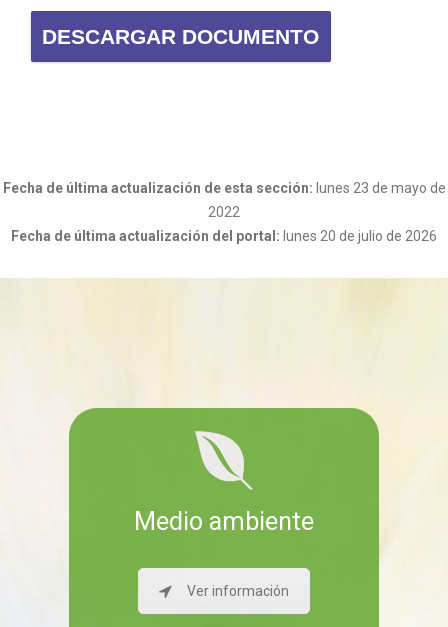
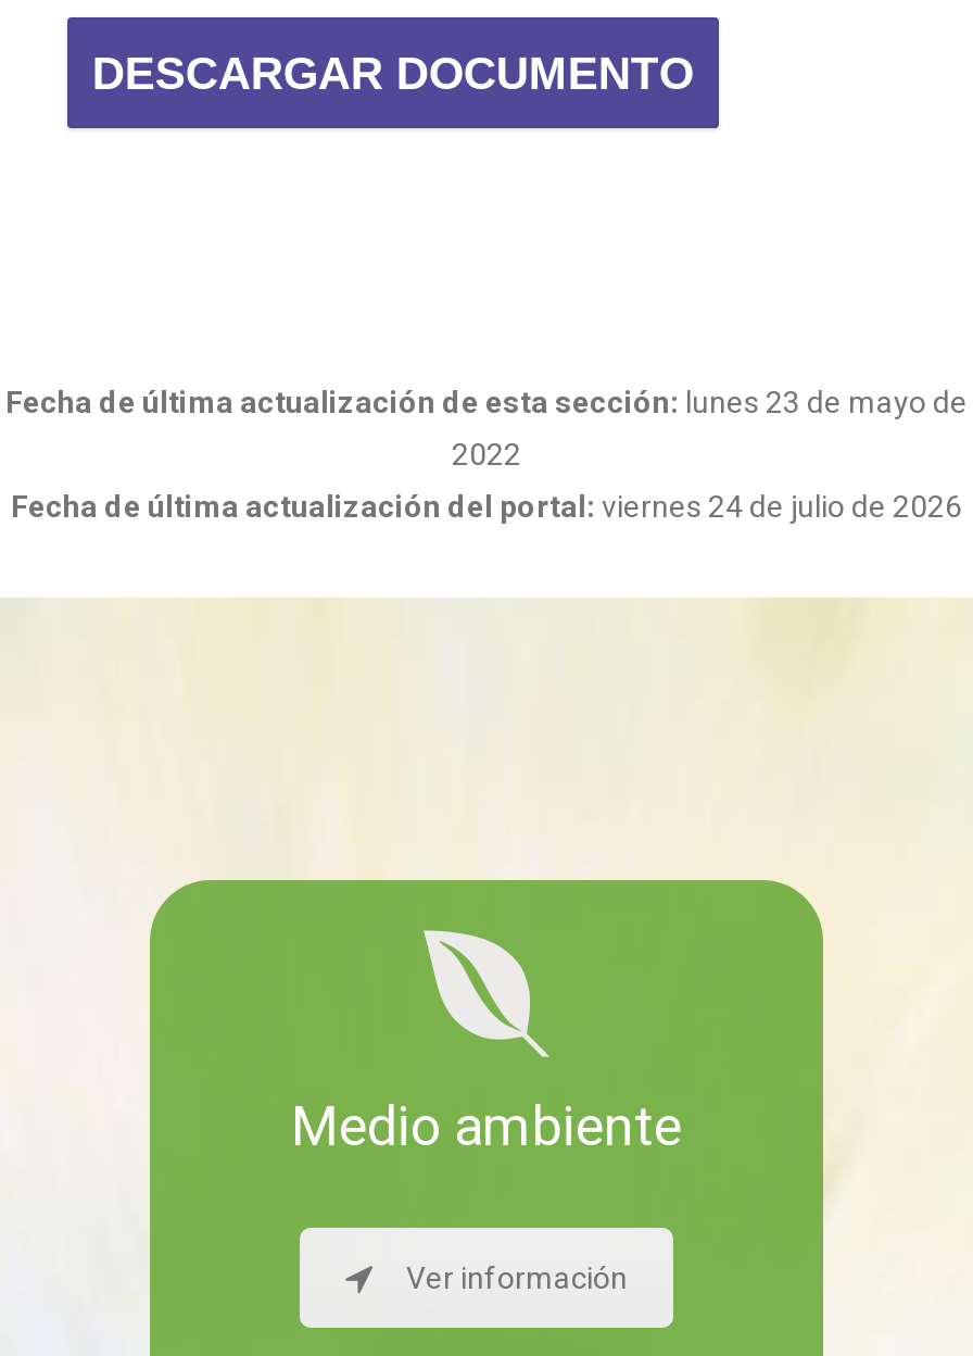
[11,228,437,244] Fecha de última actualización del portal: lunes 20 de julio de 2026 -> [11,490,962,525] Fecha de última actualización del portal: viernes 24 de julio de 2026

